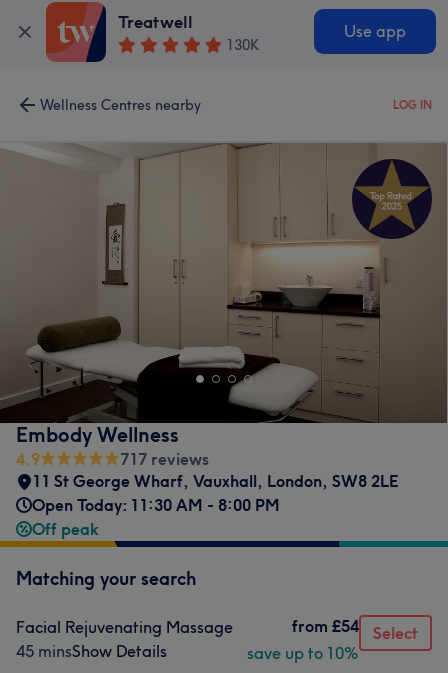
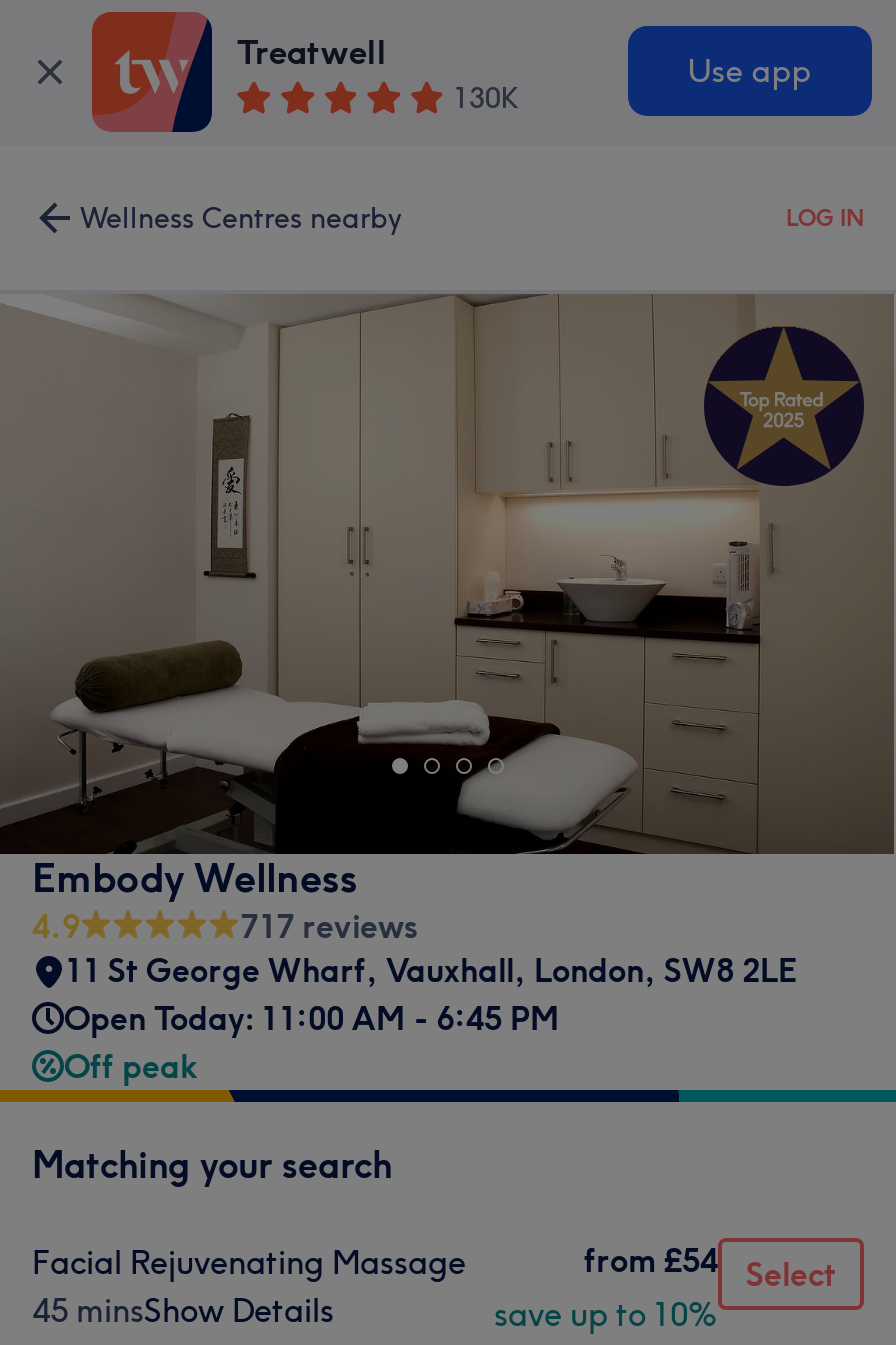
[32,495,280,515] Open Today: 11:30 AM - 8:00 PM -> [64,998,560,1038] Open Today: 11:00 AM - 6:45 PM

